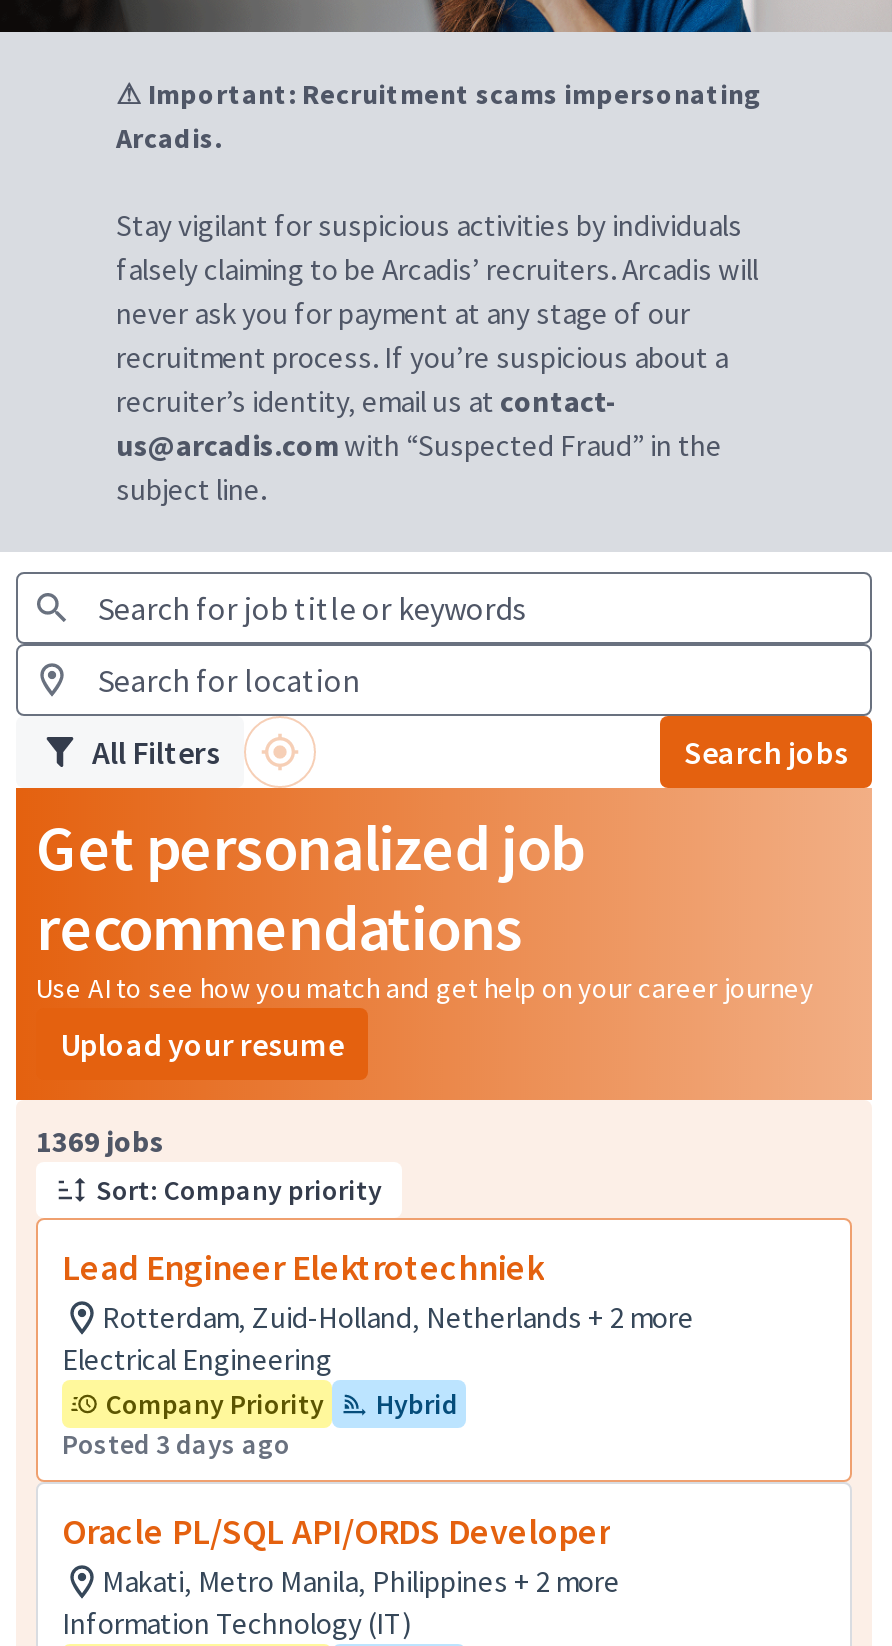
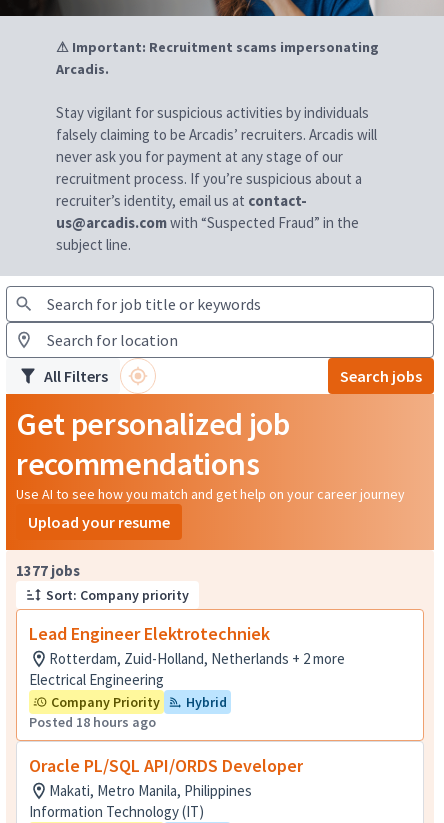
[36,1122,164,1160] 1369 jobs -> [16,561,80,580] 1377 jobs
[62,1426,290,1462] Posted 3 days ago -> [29,713,156,731] Posted 18 hours ago
[102,1562,620,1600] Makati, Metro Manila, Philippines + 2 more -> [49,781,252,800] Makati, Metro Manila, Philippines

